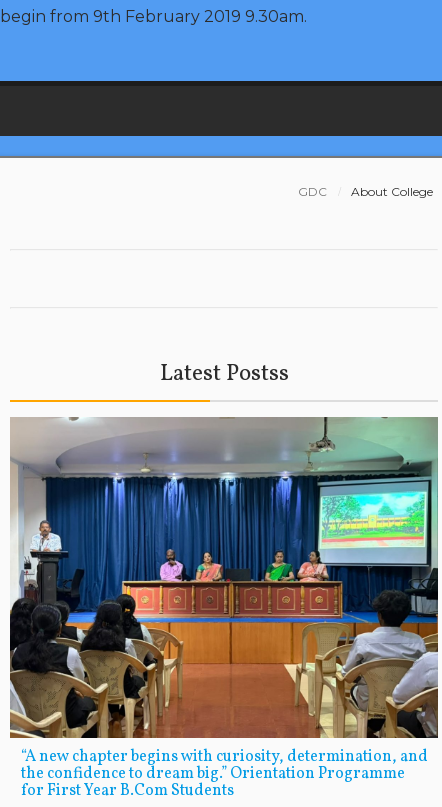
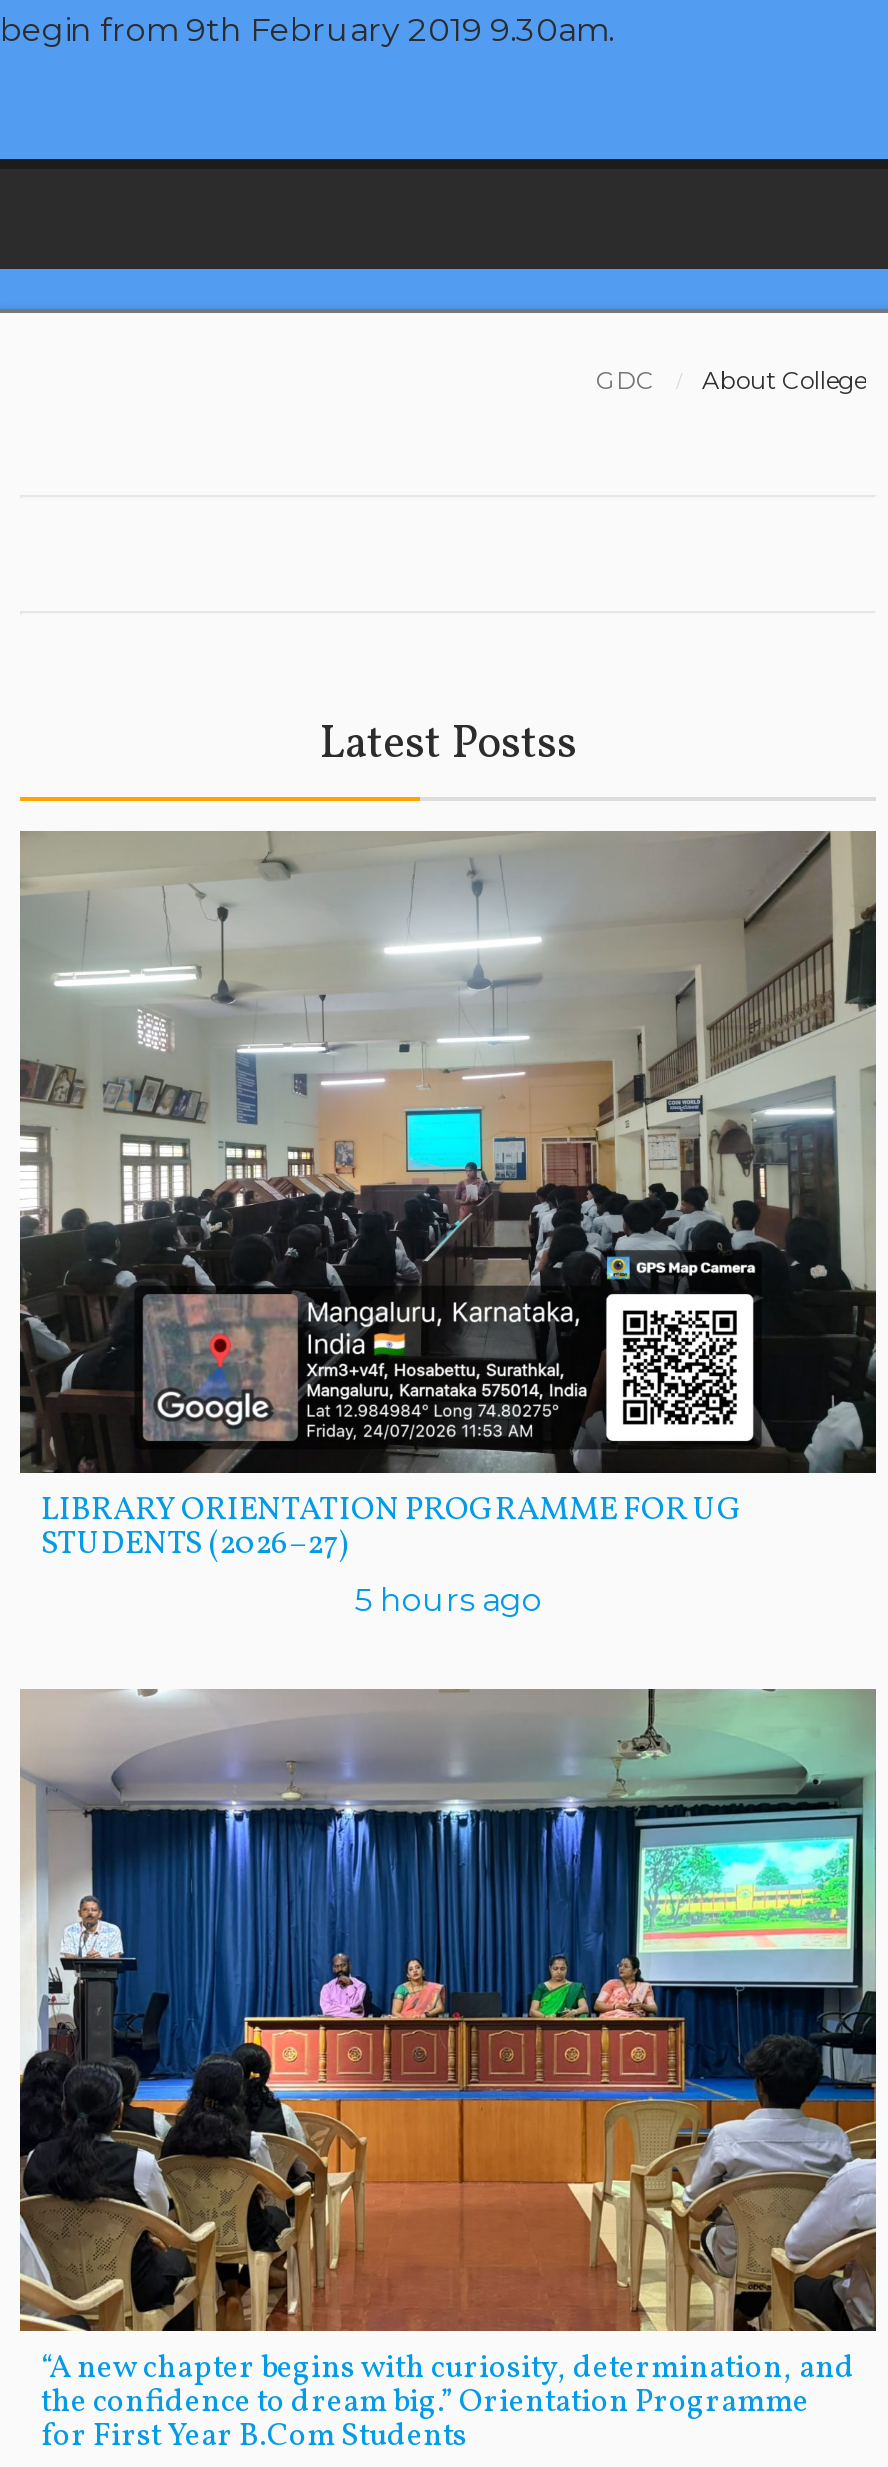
none -> [18,829,878,1618] [image] | LIBRARY ORIENTATION PROGRAMME FOR UG | STUDENTS (2026–27) | 5 hours ago

